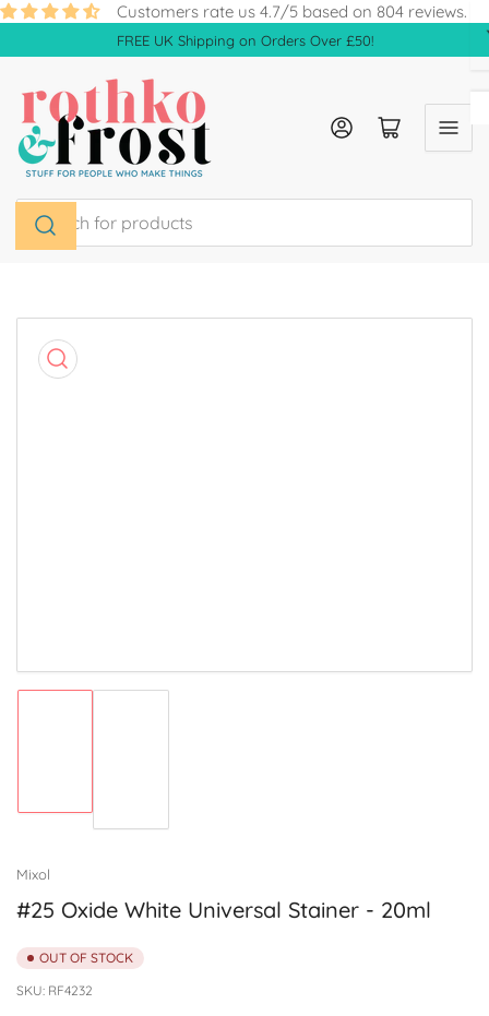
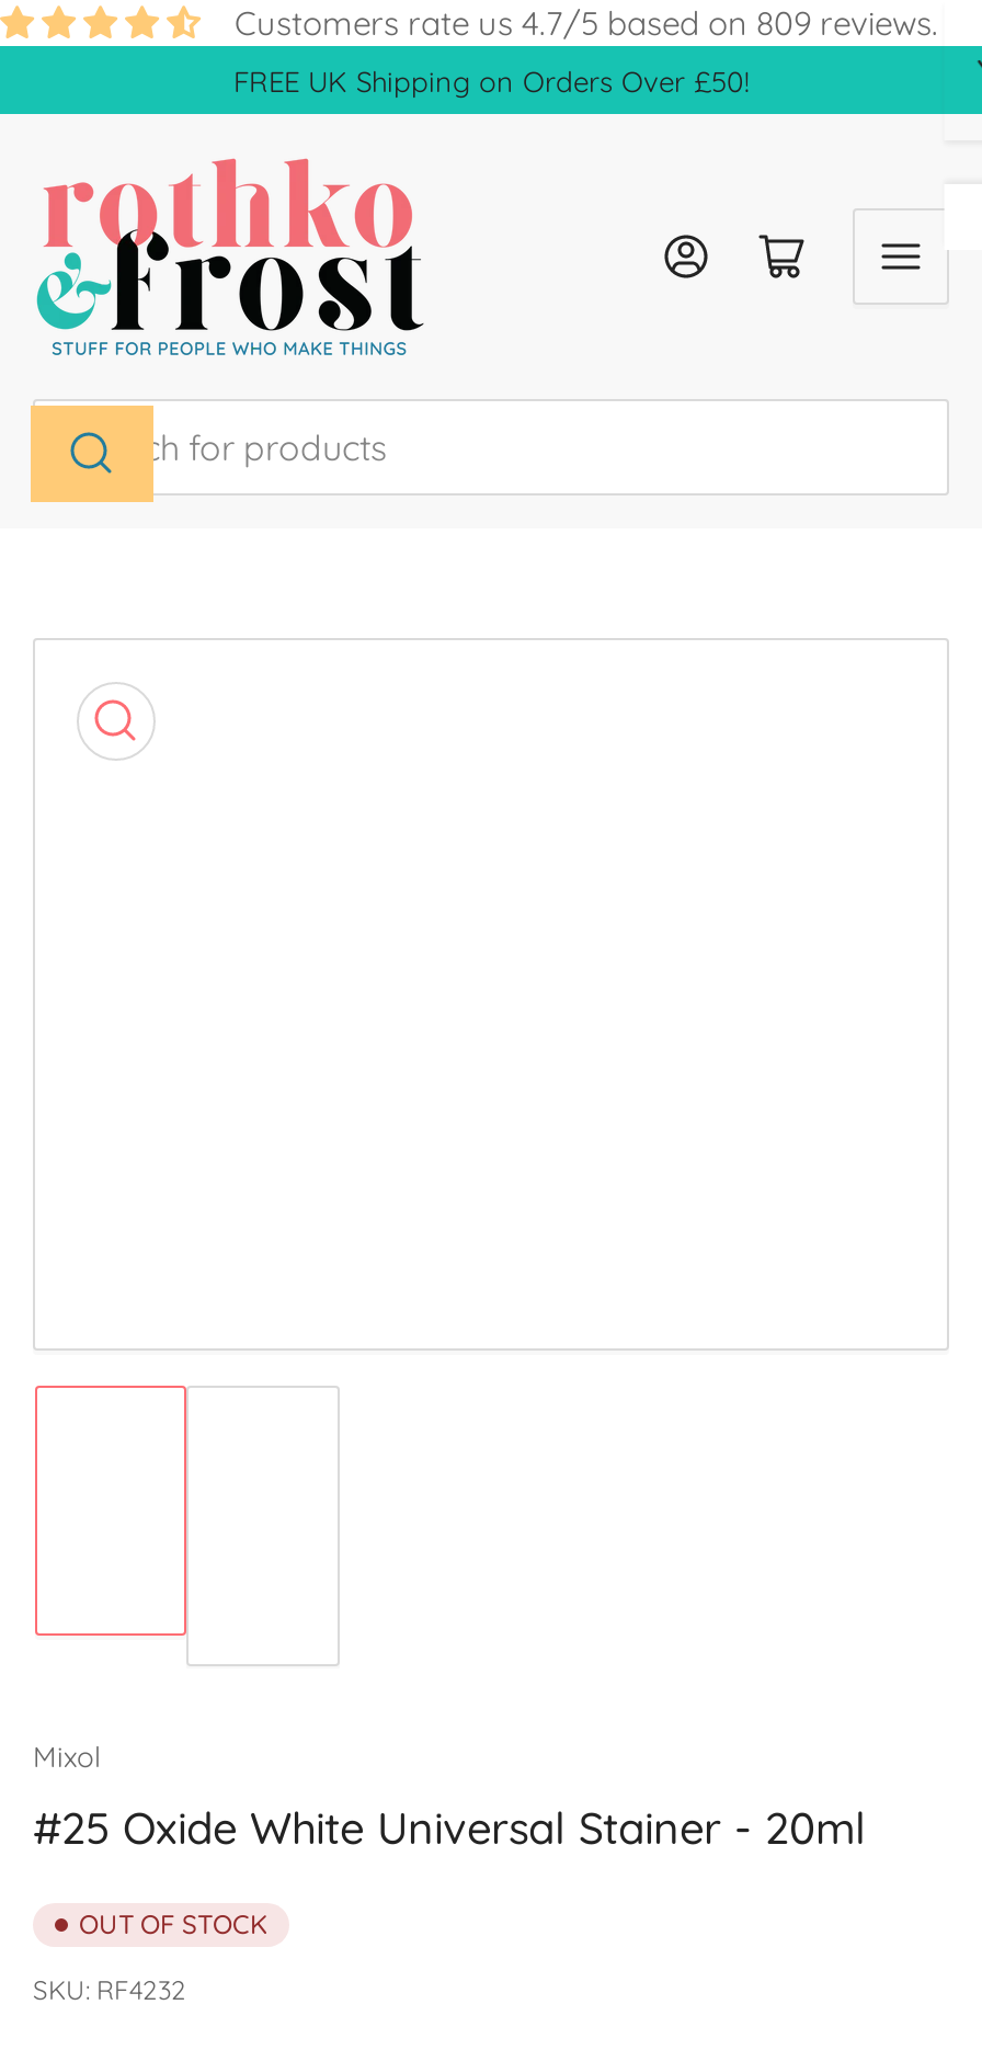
[117,1,467,22] Customers rate us 4.7/5 based on 804 reviews. -> [235,2,938,44] Customers rate us 4.7/5 based on 809 reviews.

